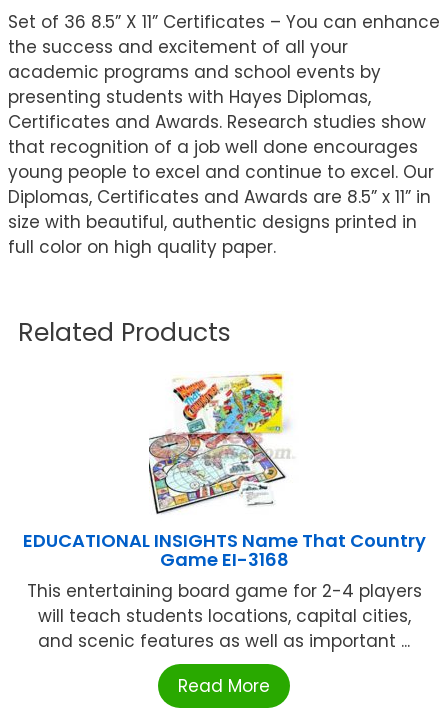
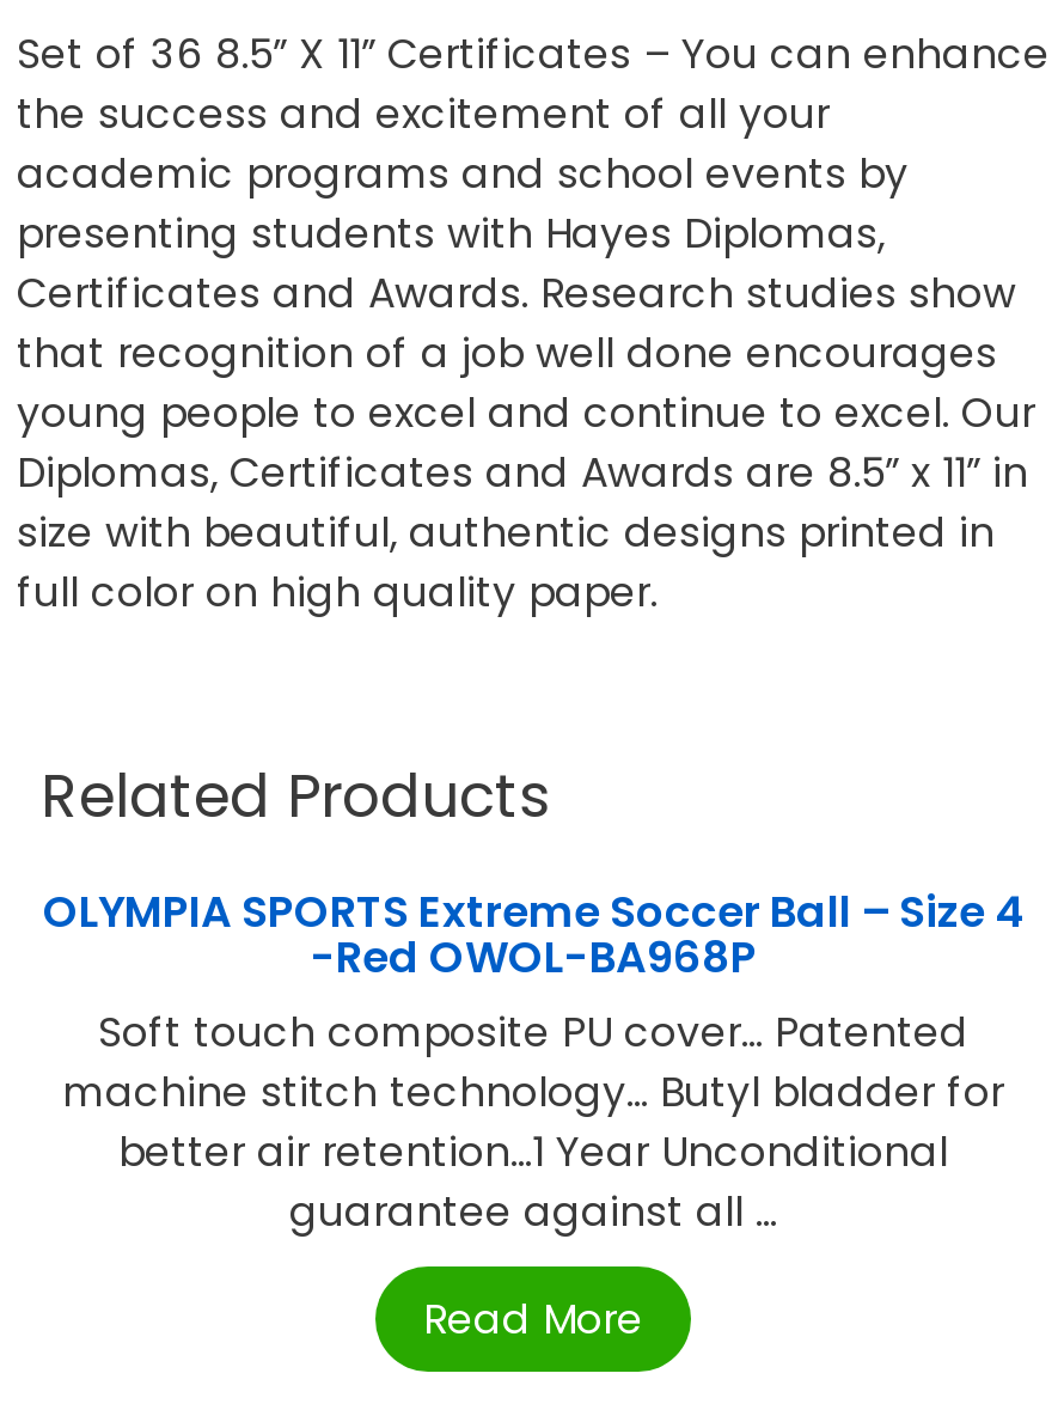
[22,528,425,653] EDUCATIONAL INSIGHTS Name That Country | Game EI-3168 | This entertaining board game for 2-4 players | will teach students locations, capital cities, | and scenic features as well as important ... -> [43,882,1023,1241] OLYMPIA SPORTS Extreme Soccer Ball – Size 4 | -Red OWOL-BA968P | Soft touch composite PU cover... Patented | machine stitch technology... Butyl bladder for | better air retention...1 Year Unconditional | guarantee against all ...

